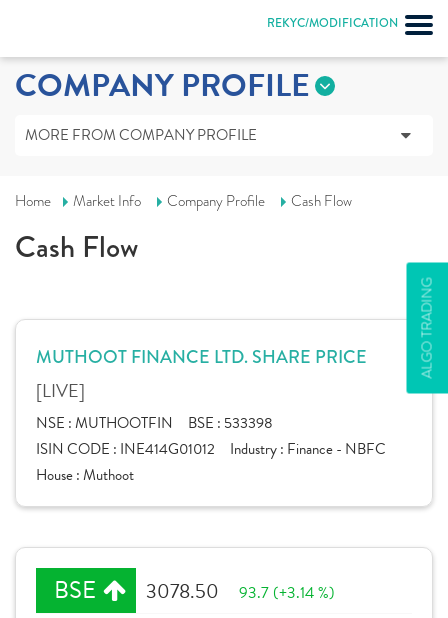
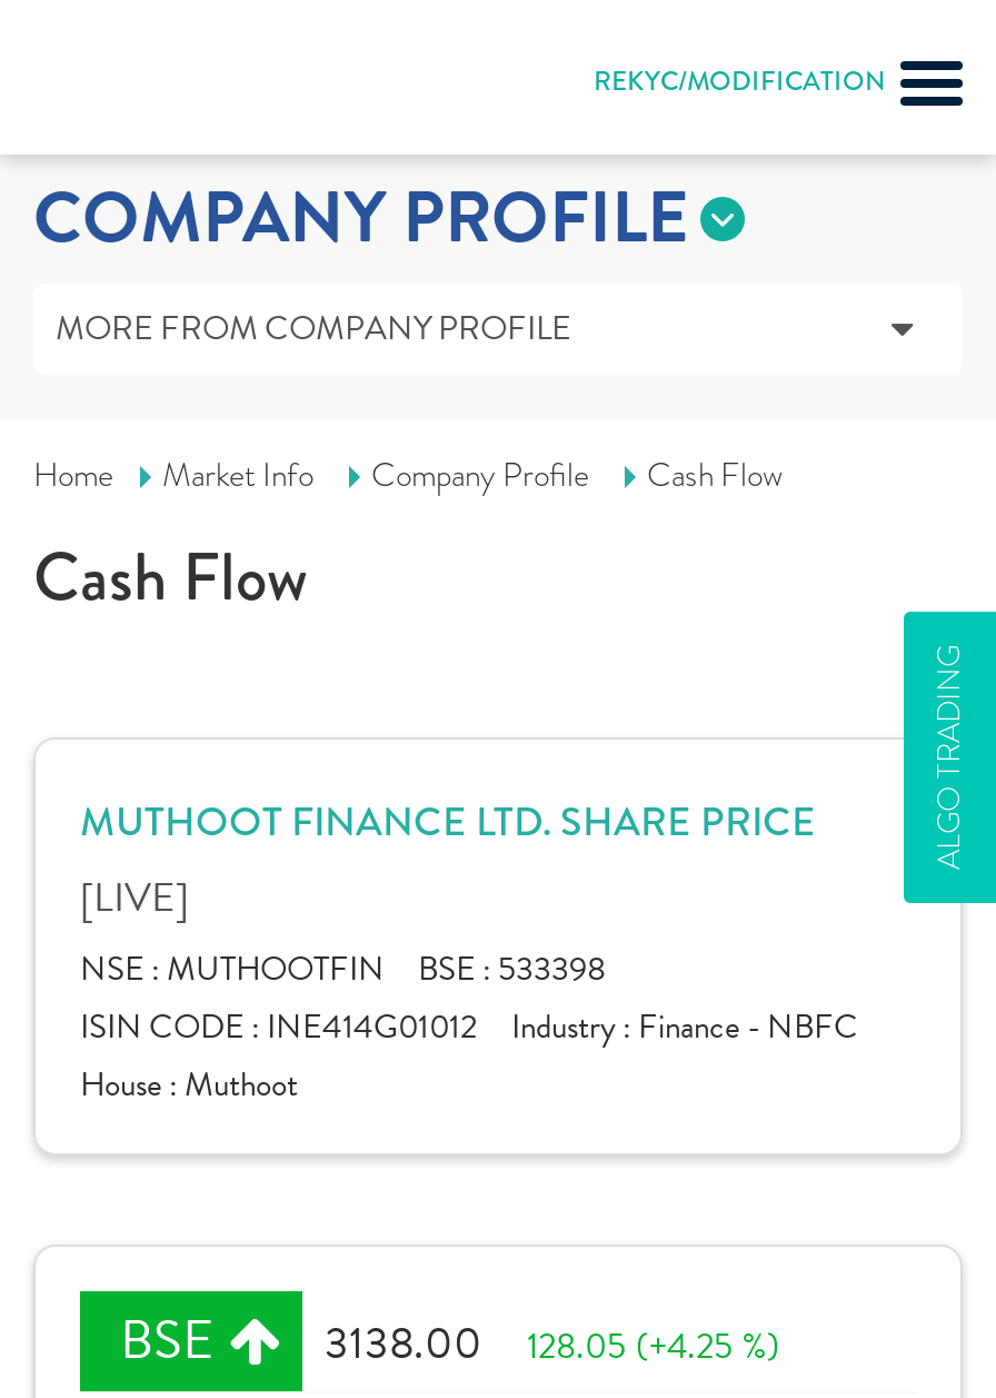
[146,576,219,606] 3078.50 -> [325,1309,482,1376] 3138.00
[239,581,335,605] 93.7 (+3.14 %) -> [527,1320,780,1374] 128.05 (+4.25 %)

